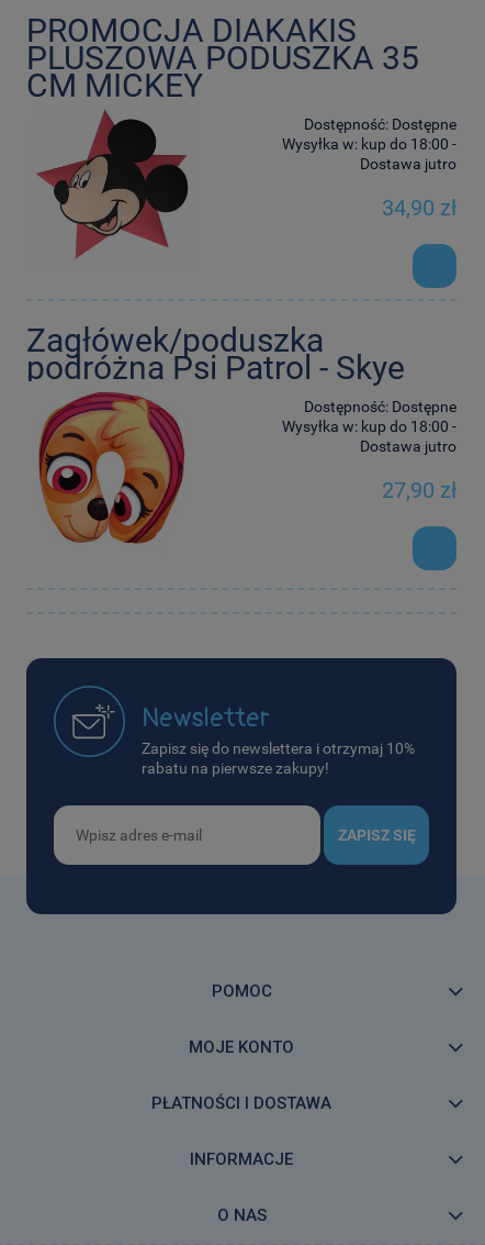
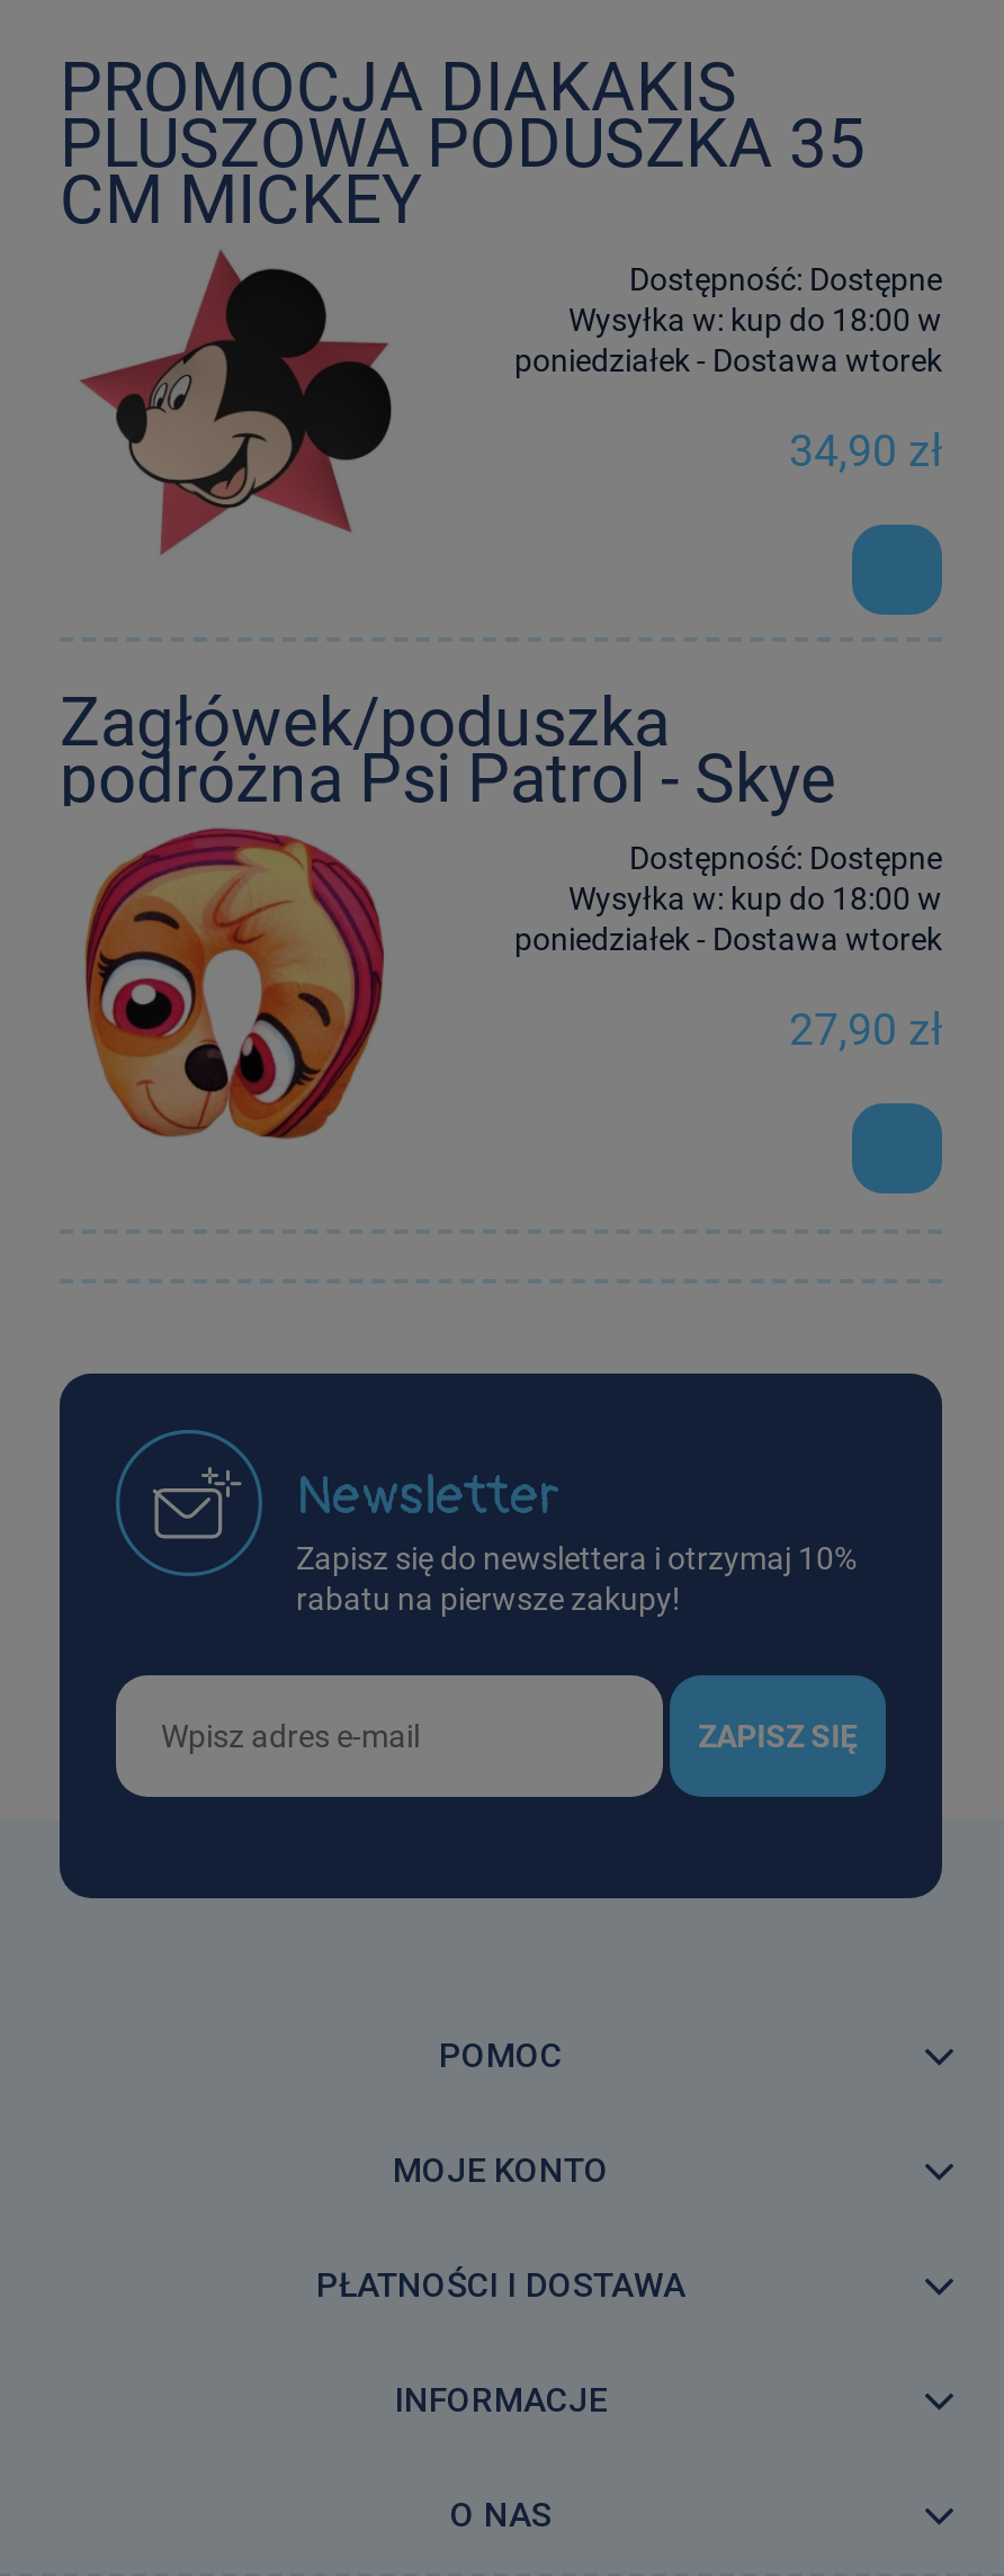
[282,135,456,173] Wysyłka w: kup do 18:00 - | Dostawa jutro -> [514,302,942,379] Wysyłka w: kup do 18:00 w | poniedziałek - Dostawa wtorek
[282,417,456,455] Wysyłka w: kup do 18:00 - | Dostawa jutro -> [514,880,942,957] Wysyłka w: kup do 18:00 w | poniedziałek - Dostawa wtorek

